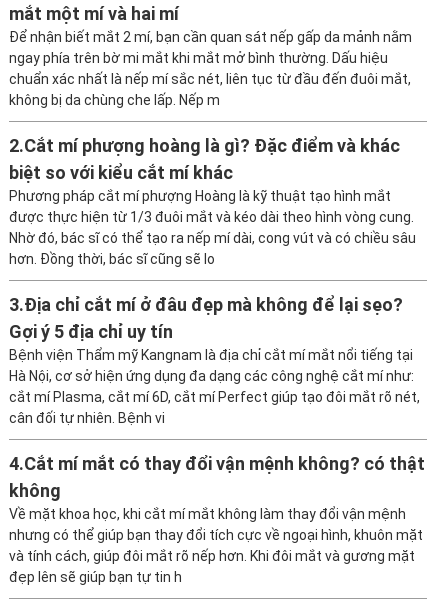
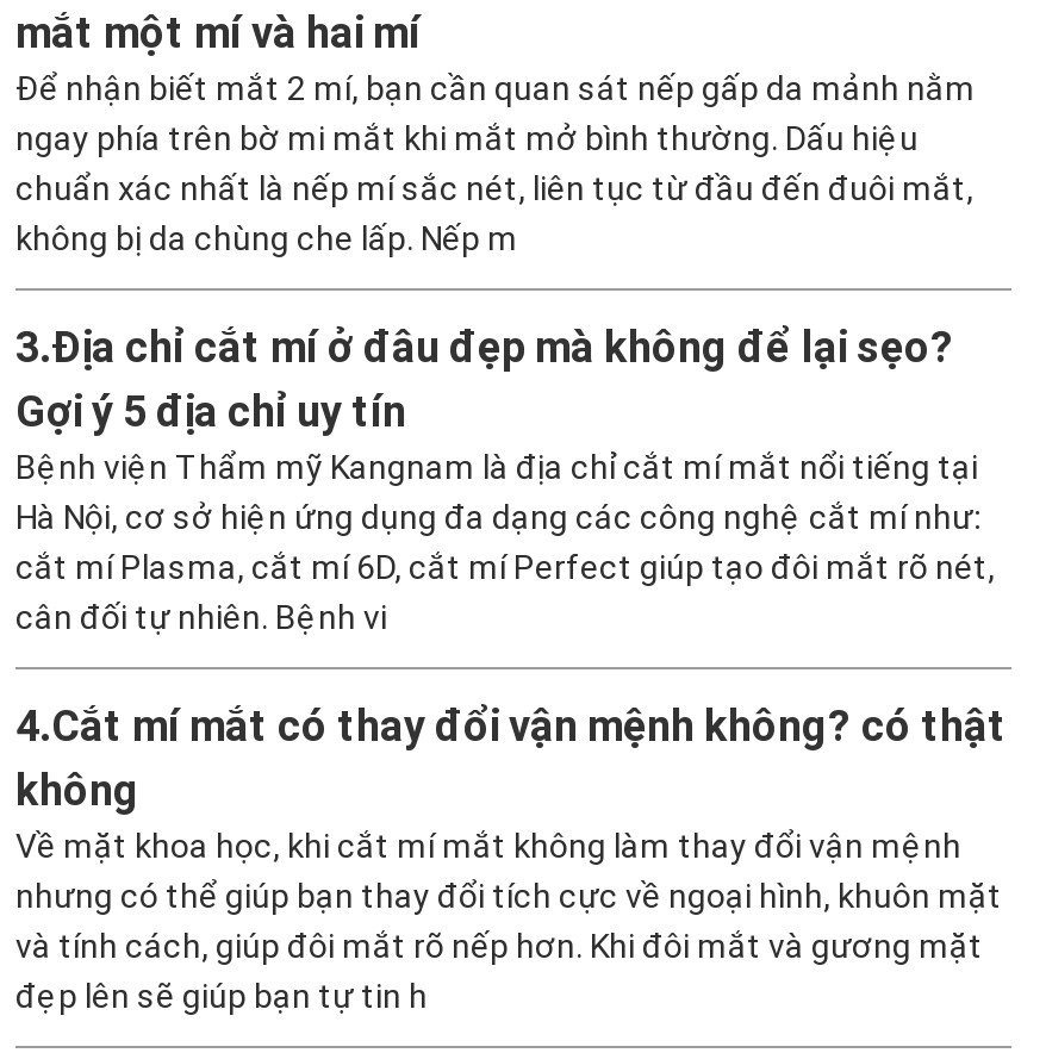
[9,135,416,267] 2.Cắt mí phượng hoàng là gì? Đặc điểm và khác | biệt so với kiểu cắt mí khác | Phương pháp cắt mí phượng Hoàng là kỹ thuật tạo hình mắt | được thực hiện từ 1/3 đuôi mắt và kéo dài theo hình vòng cung. | Nhờ đó, bác sĩ có thể tạo ra nếp mí dài, cong vút và có chiều sâu | hơn. Đồng thời, bác sĩ cũng sẽ lo -> none

